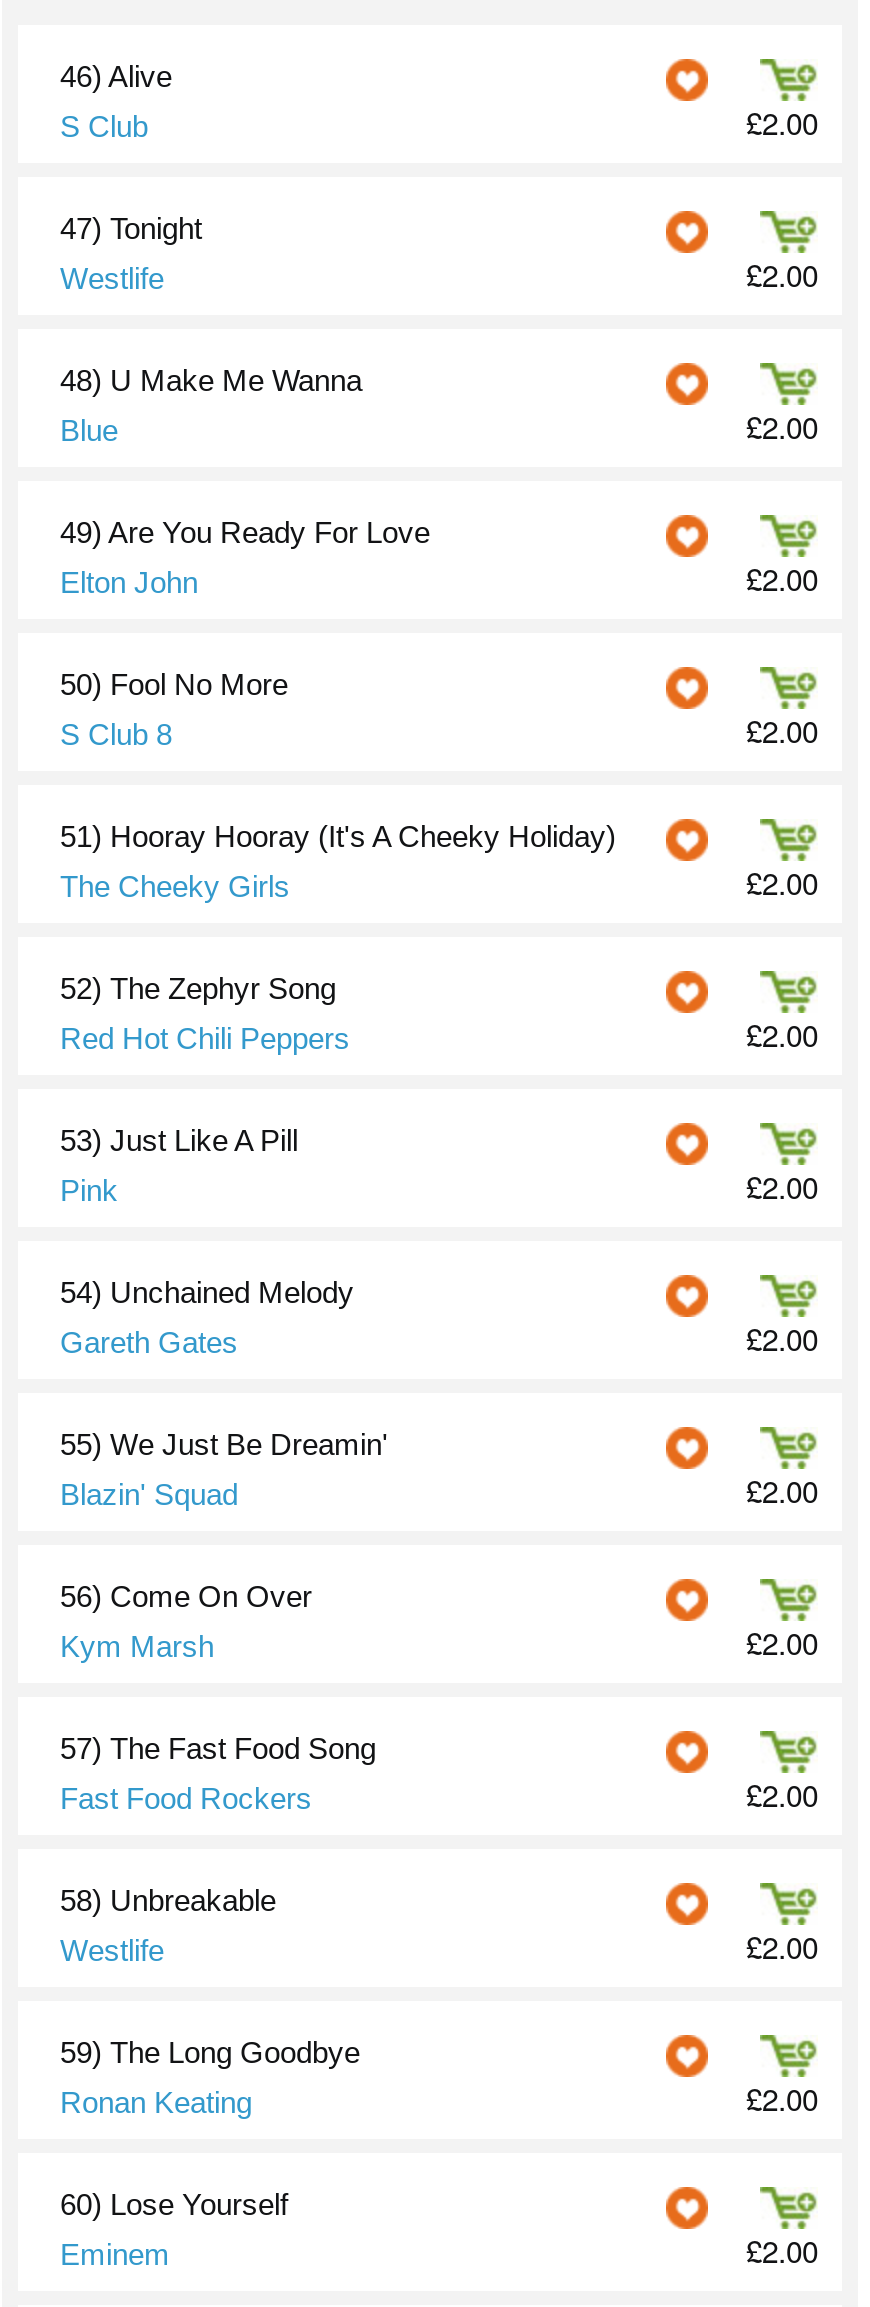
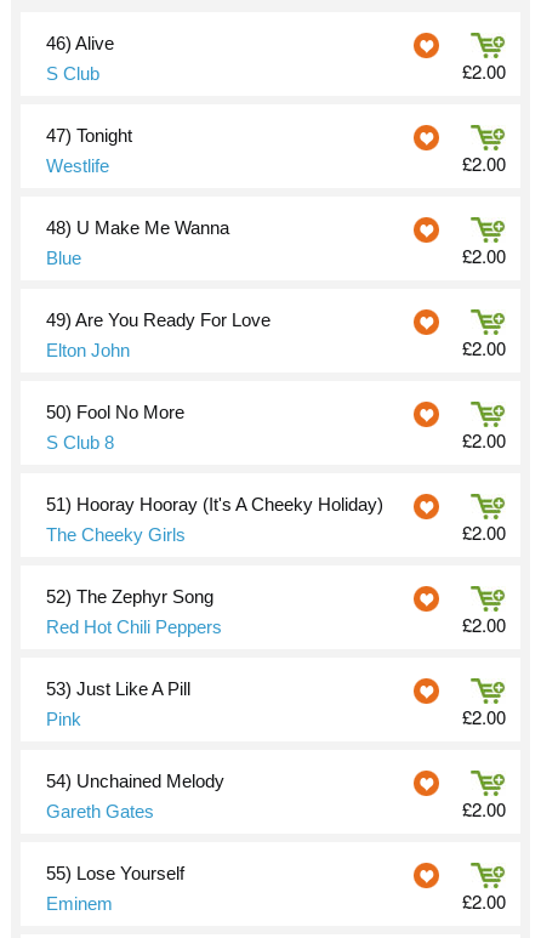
[60,1427,818,2221] 55) We Just Be Dreamin' | Blazin' Squad | £2.00 | 56) Come On Over | Kym Marsh | £2.00 | 57) The Fast Food Song | Fast Food Rockers | £2.00 | 58) Unbreakable | Westlife | £2.00 | 59) The Long Goodbye | Ronan Keating | £2.00 | 60) Lose Yourself -> [46,863,184,883] 55) Lose Yourself

